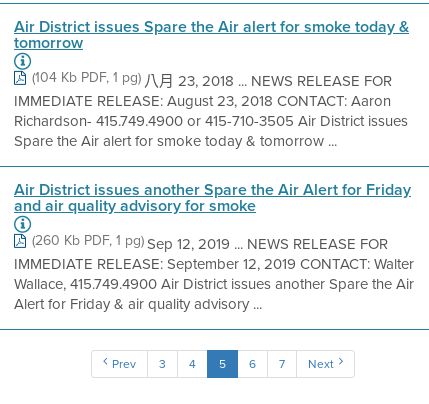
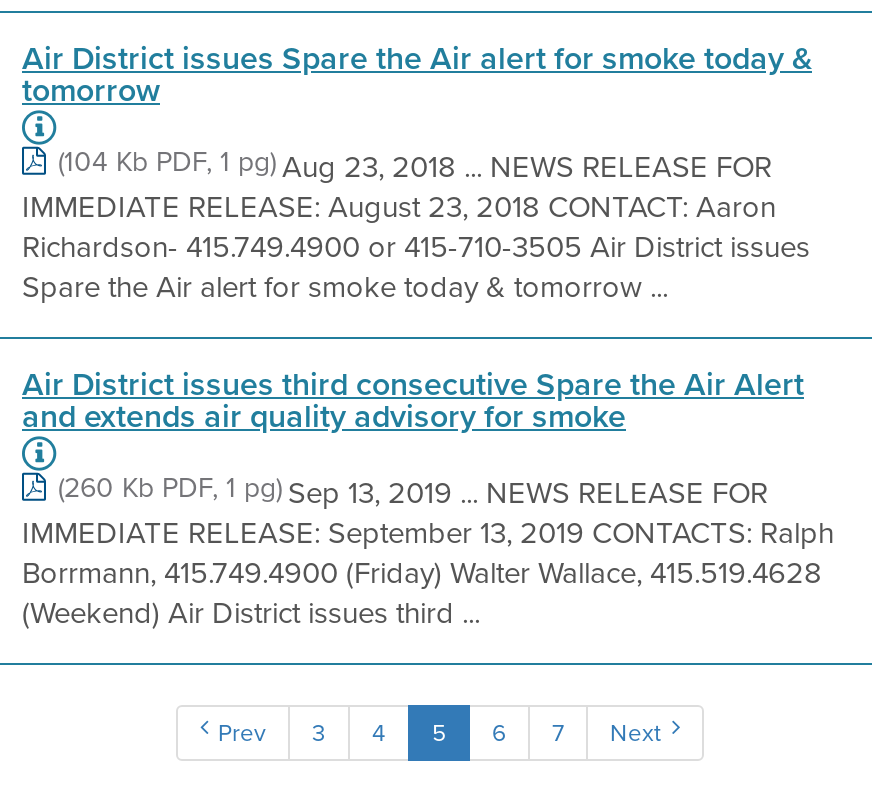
[32,67,392,92] (104 Kb PDF, 1 pg) 八月 23, 2018 ... NEWS RELEASE FOR -> [58,141,772,187] (104 Kb PDF, 1 pg) Aug 23, 2018 ... NEWS RELEASE FOR
[14,178,411,217] Air District issues another Spare the Air Alert for Friday | and air quality advisory for smoke -> [22,361,804,439] Air District issues third consecutive Spare the Air Alert | and extends air quality advisory for smoke
[14,230,414,315] (260 Kb PDF, 1 pg) Sep 12, 2019 ... NEWS RELEASE FOR | IMMEDIATE RELEASE: September 12, 2019 CONTACT: Walter | Wallace, 415.749.4900 Air District issues another Spare the Air | Alert for Friday & air quality advisory ... -> [22,467,834,633] (260 Kb PDF, 1 pg) Sep 13, 2019 ... NEWS RELEASE FOR | IMMEDIATE RELEASE: September 13, 2019 CONTACTS: Ralph | Borrmann, 415.749.4900 (Friday) Walter Wallace, 415.519.4628 | (Weekend) Air District issues third ...

